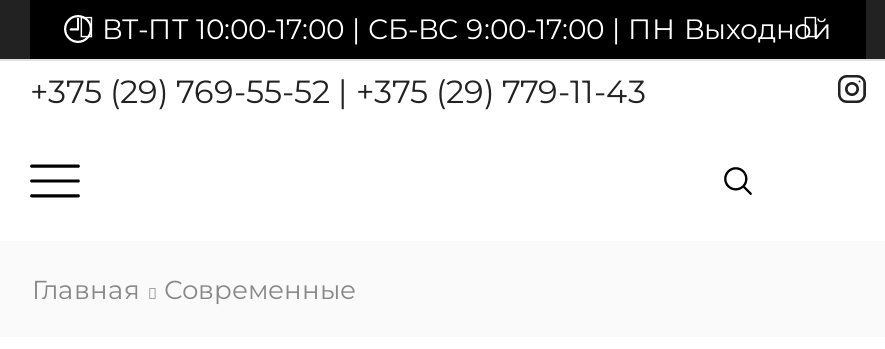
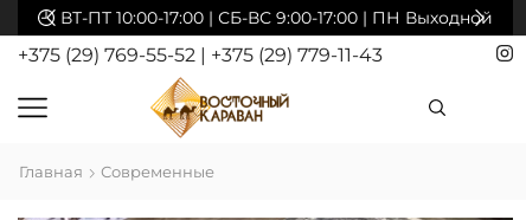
none -> [149,77,290,138] [image]

